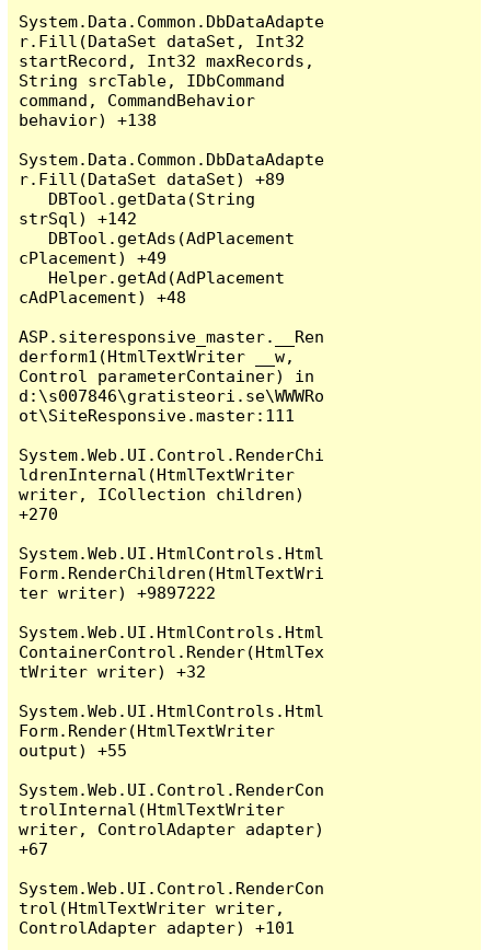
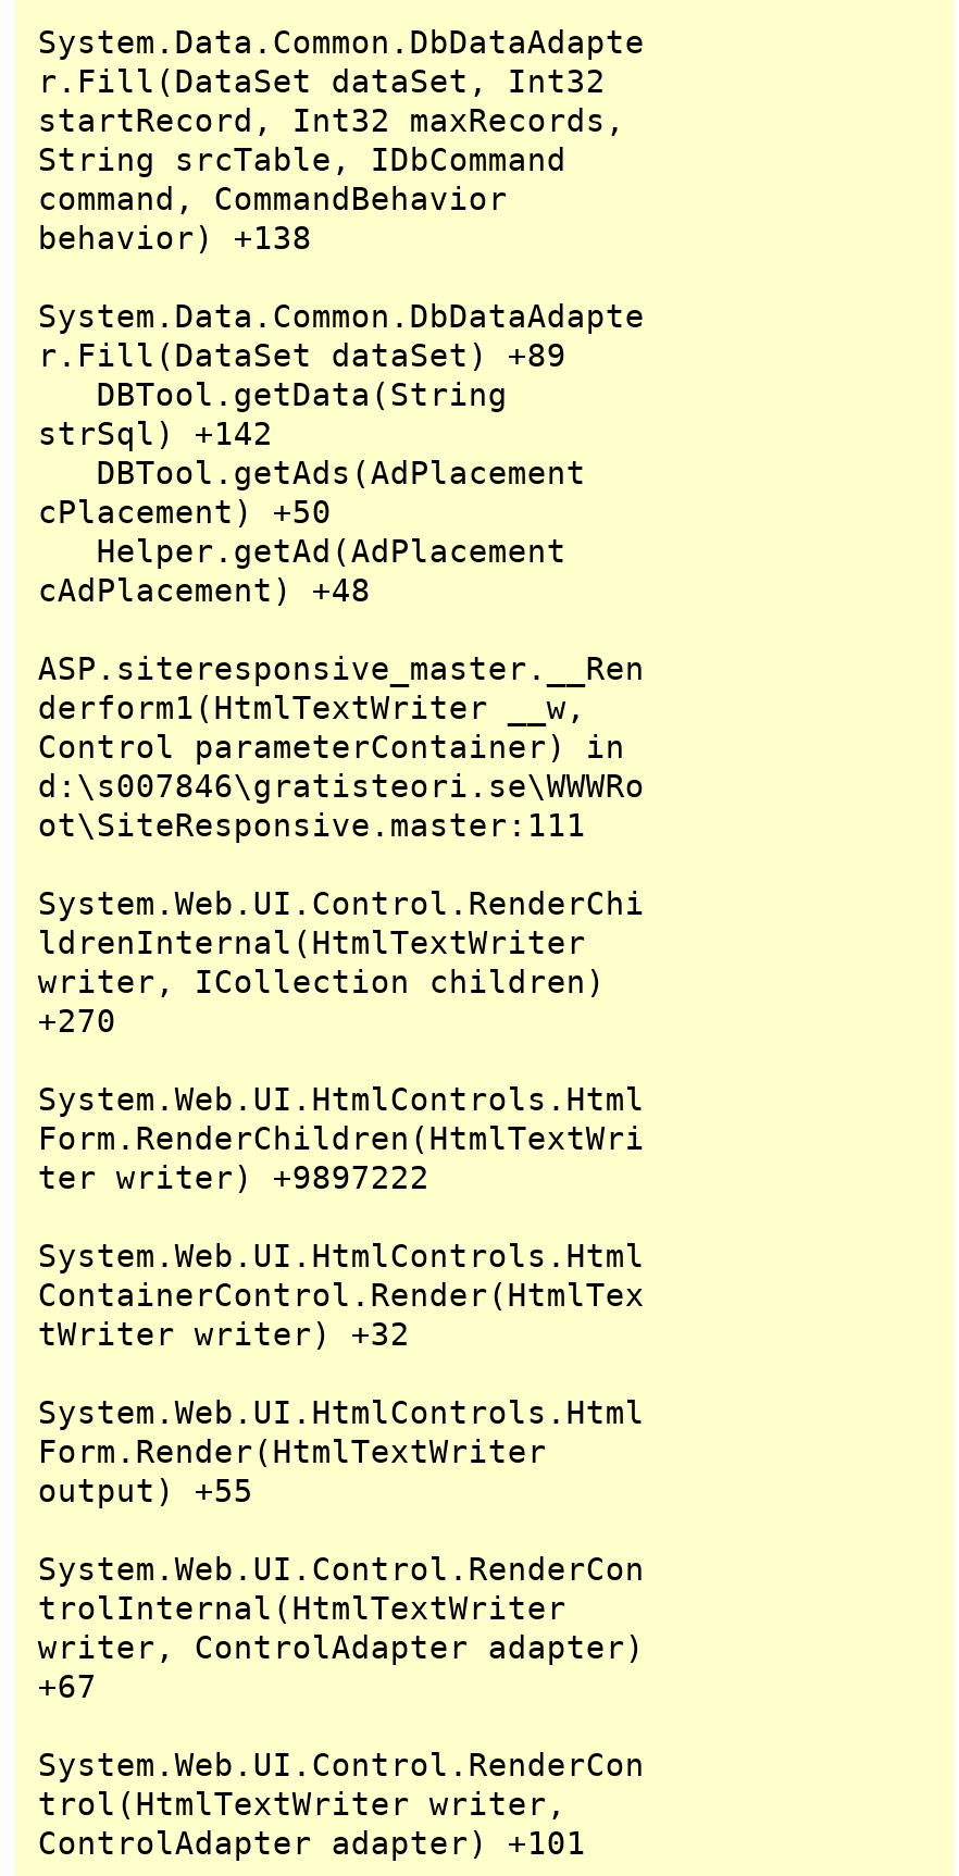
[19,248,167,267] cPlacement) +49 -> [38,493,331,530] cPlacement) +50

